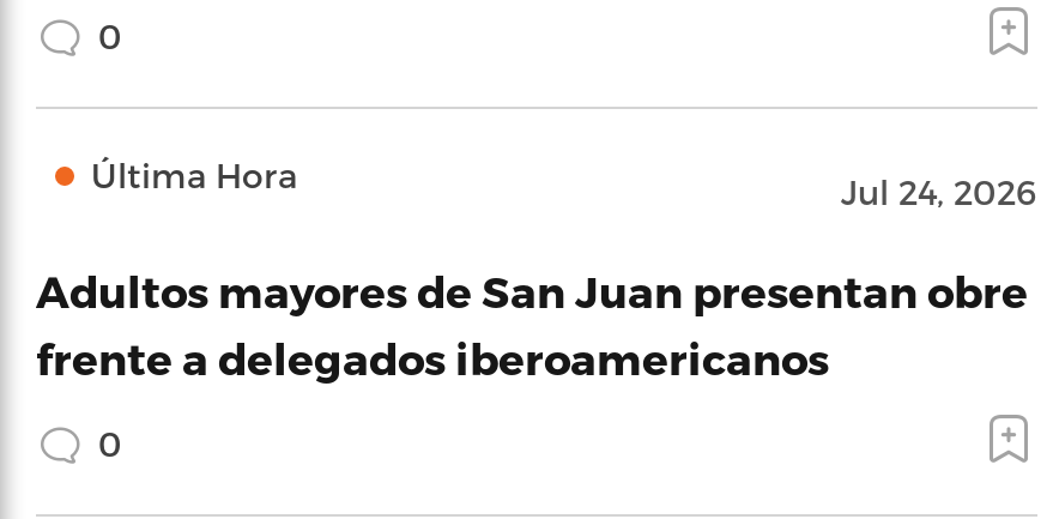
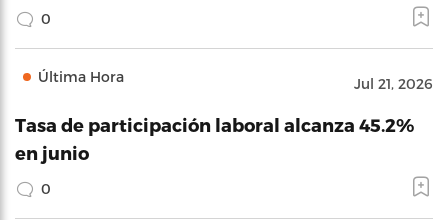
[841,171,1037,212] Jul 24, 2026 -> [354,75,433,92] Jul 21, 2026
[36,265,1028,382] Adultos mayores de San Juan presentan obre | frente a delegados iberoamericanos -> [15,114,414,163] Tasa de participación laboral alcanza 45.2% | en junio

